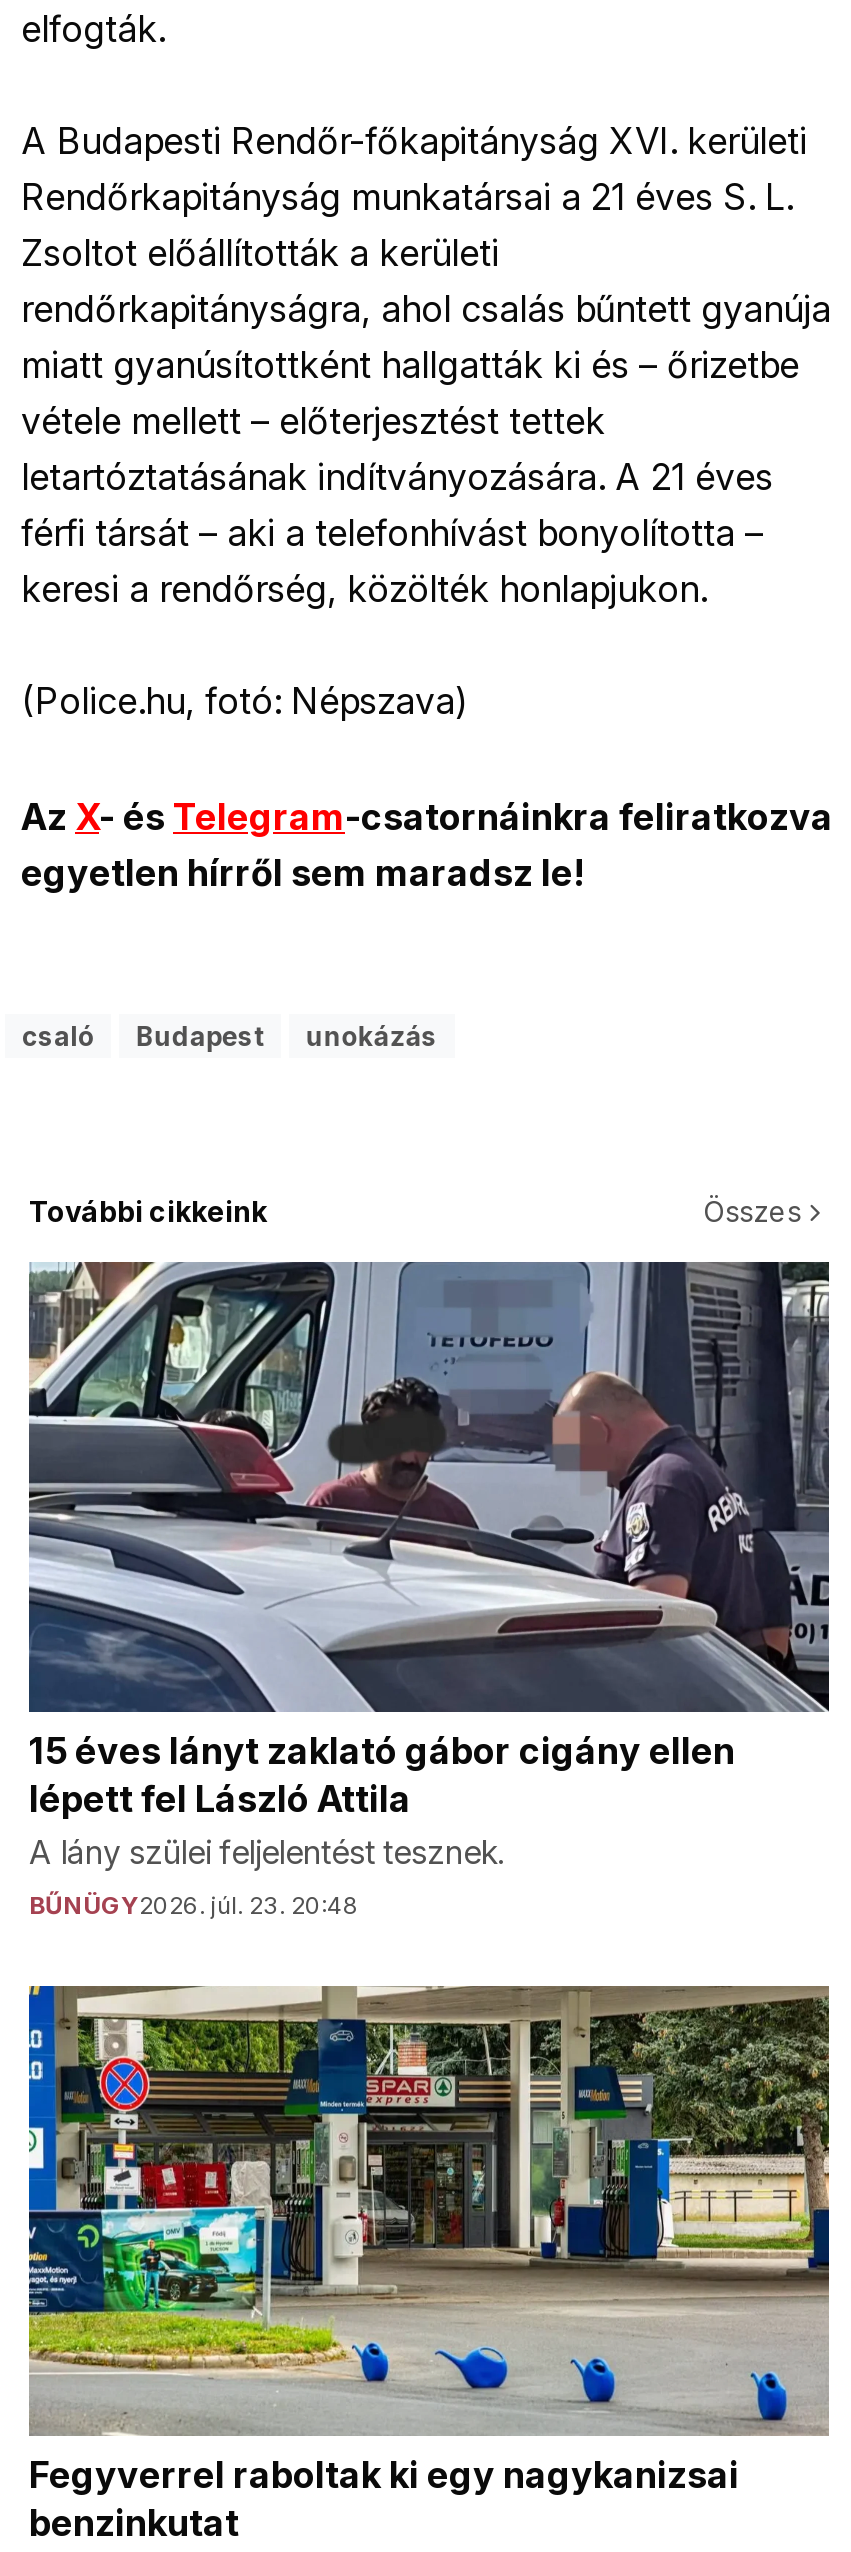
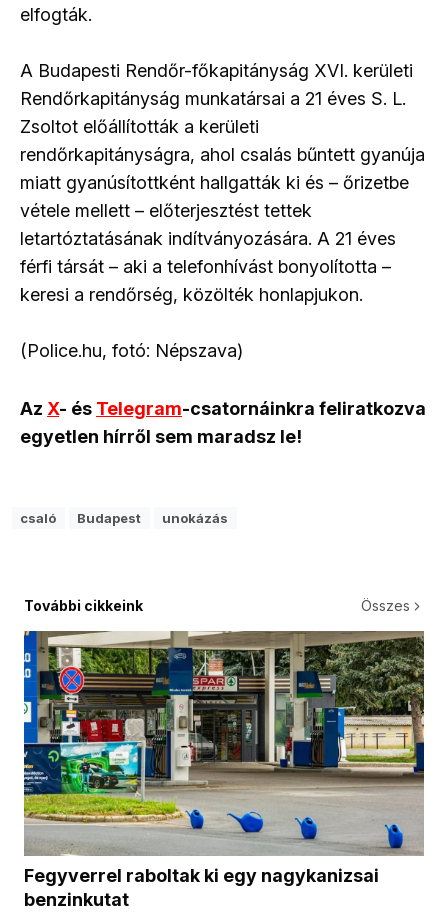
[27,1260,831,1921] [image] | 15 éves lányt zaklató gábor cigány ellen | lépett fel László Attila | A lány szülei feljelentést tesznek. | BŰNÜGY2026. júl. 23. 20:48 -> none

